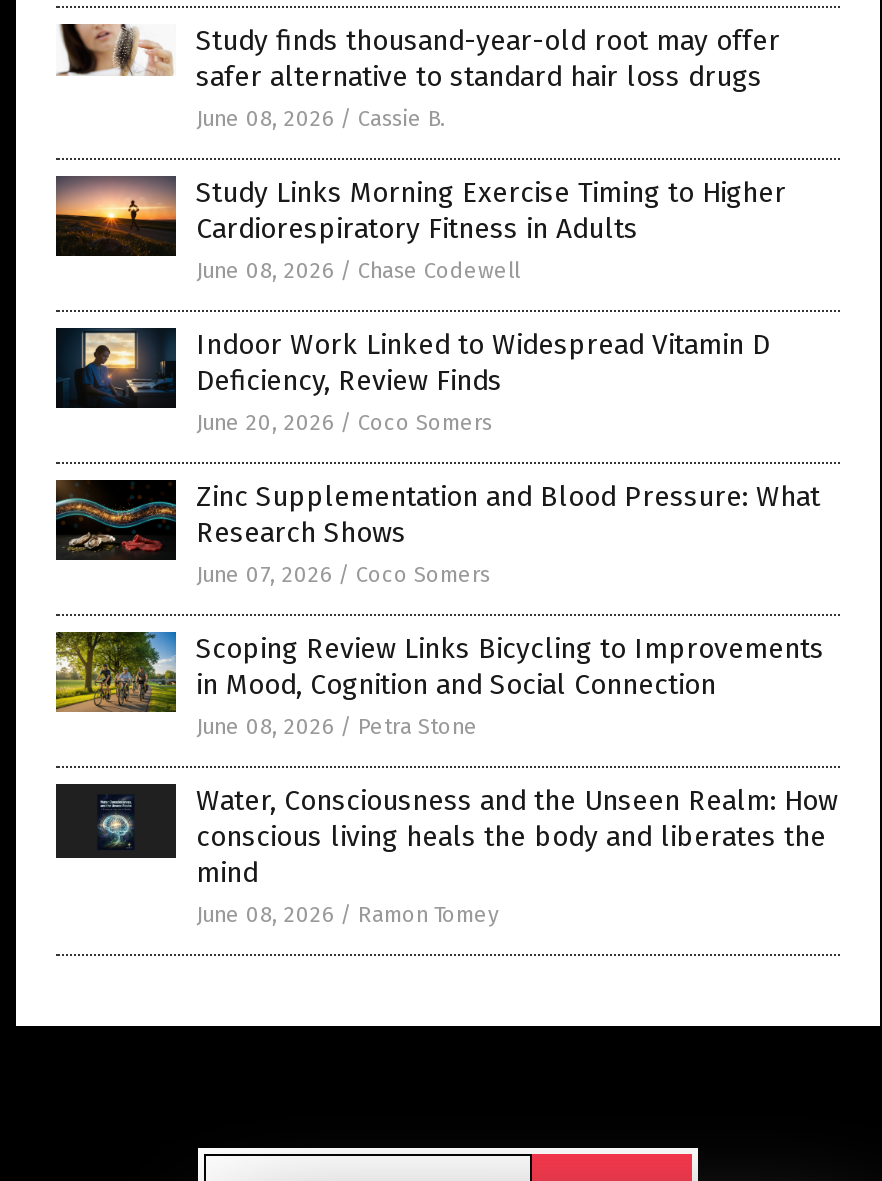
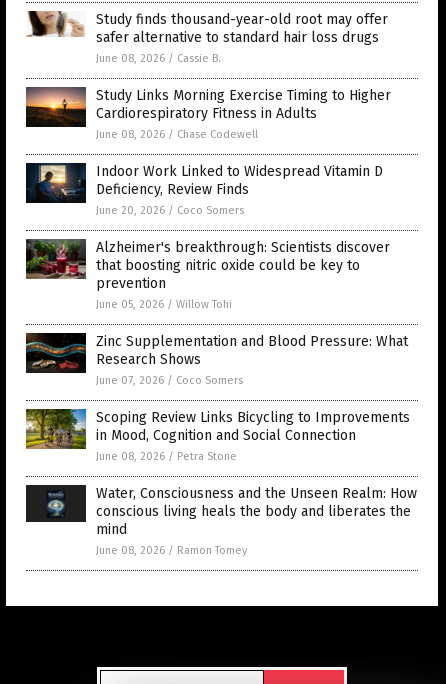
none -> [26,238,390,311] [image] | Alzheimer's breakthrough: Scientists discover | that boosting nitric oxide could be key to | prevention | June 05, 2026 / Willow Tohi

